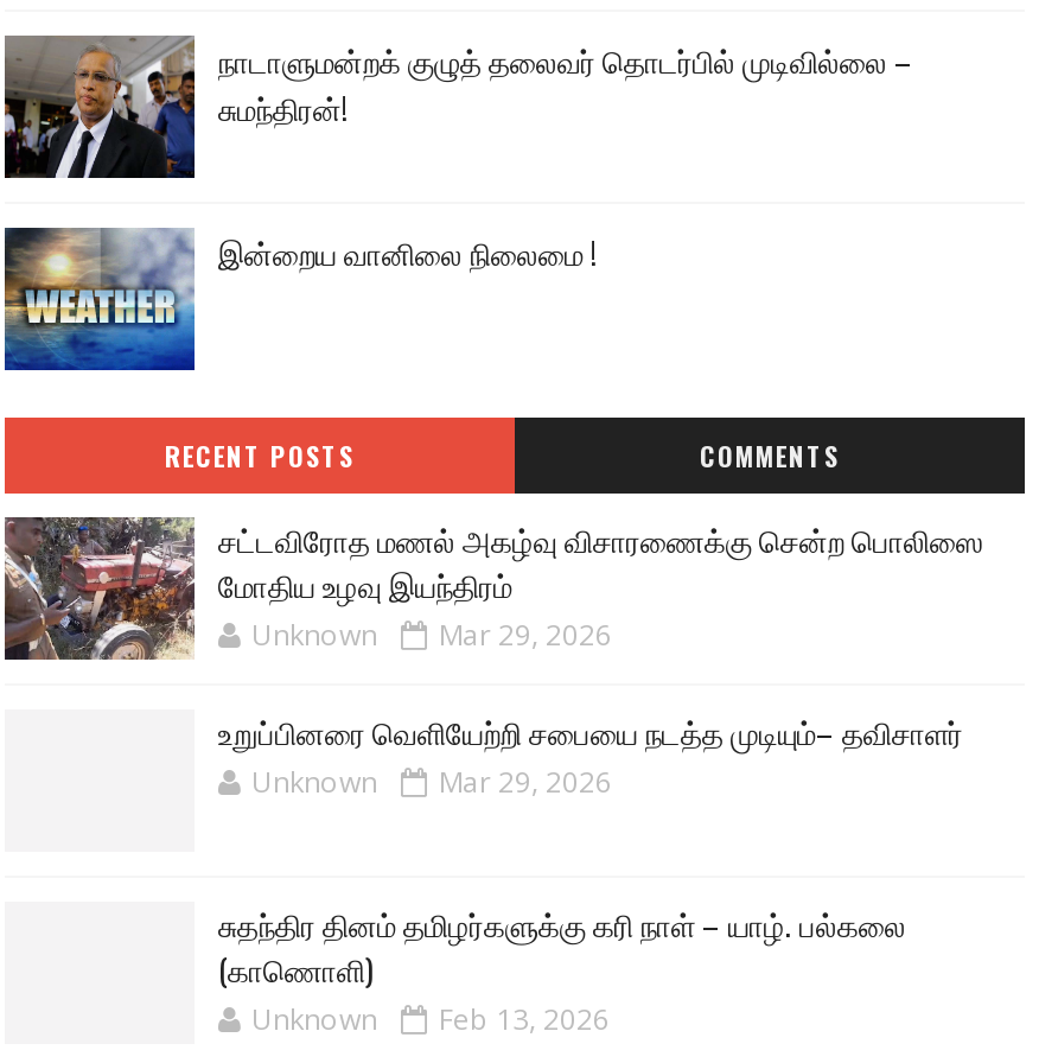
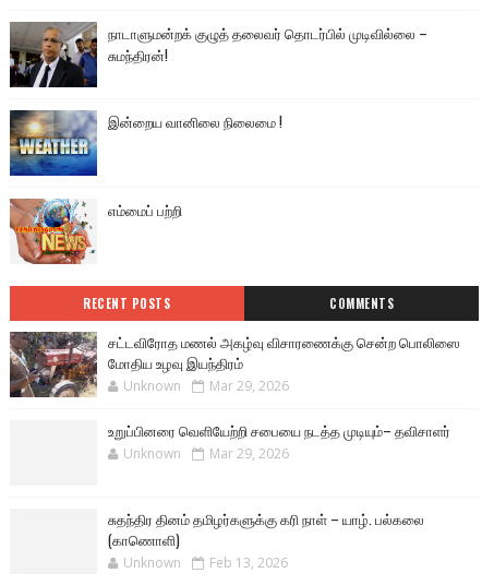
none -> [10,199,182,265] [image] | எம்மைப் பற்றி

